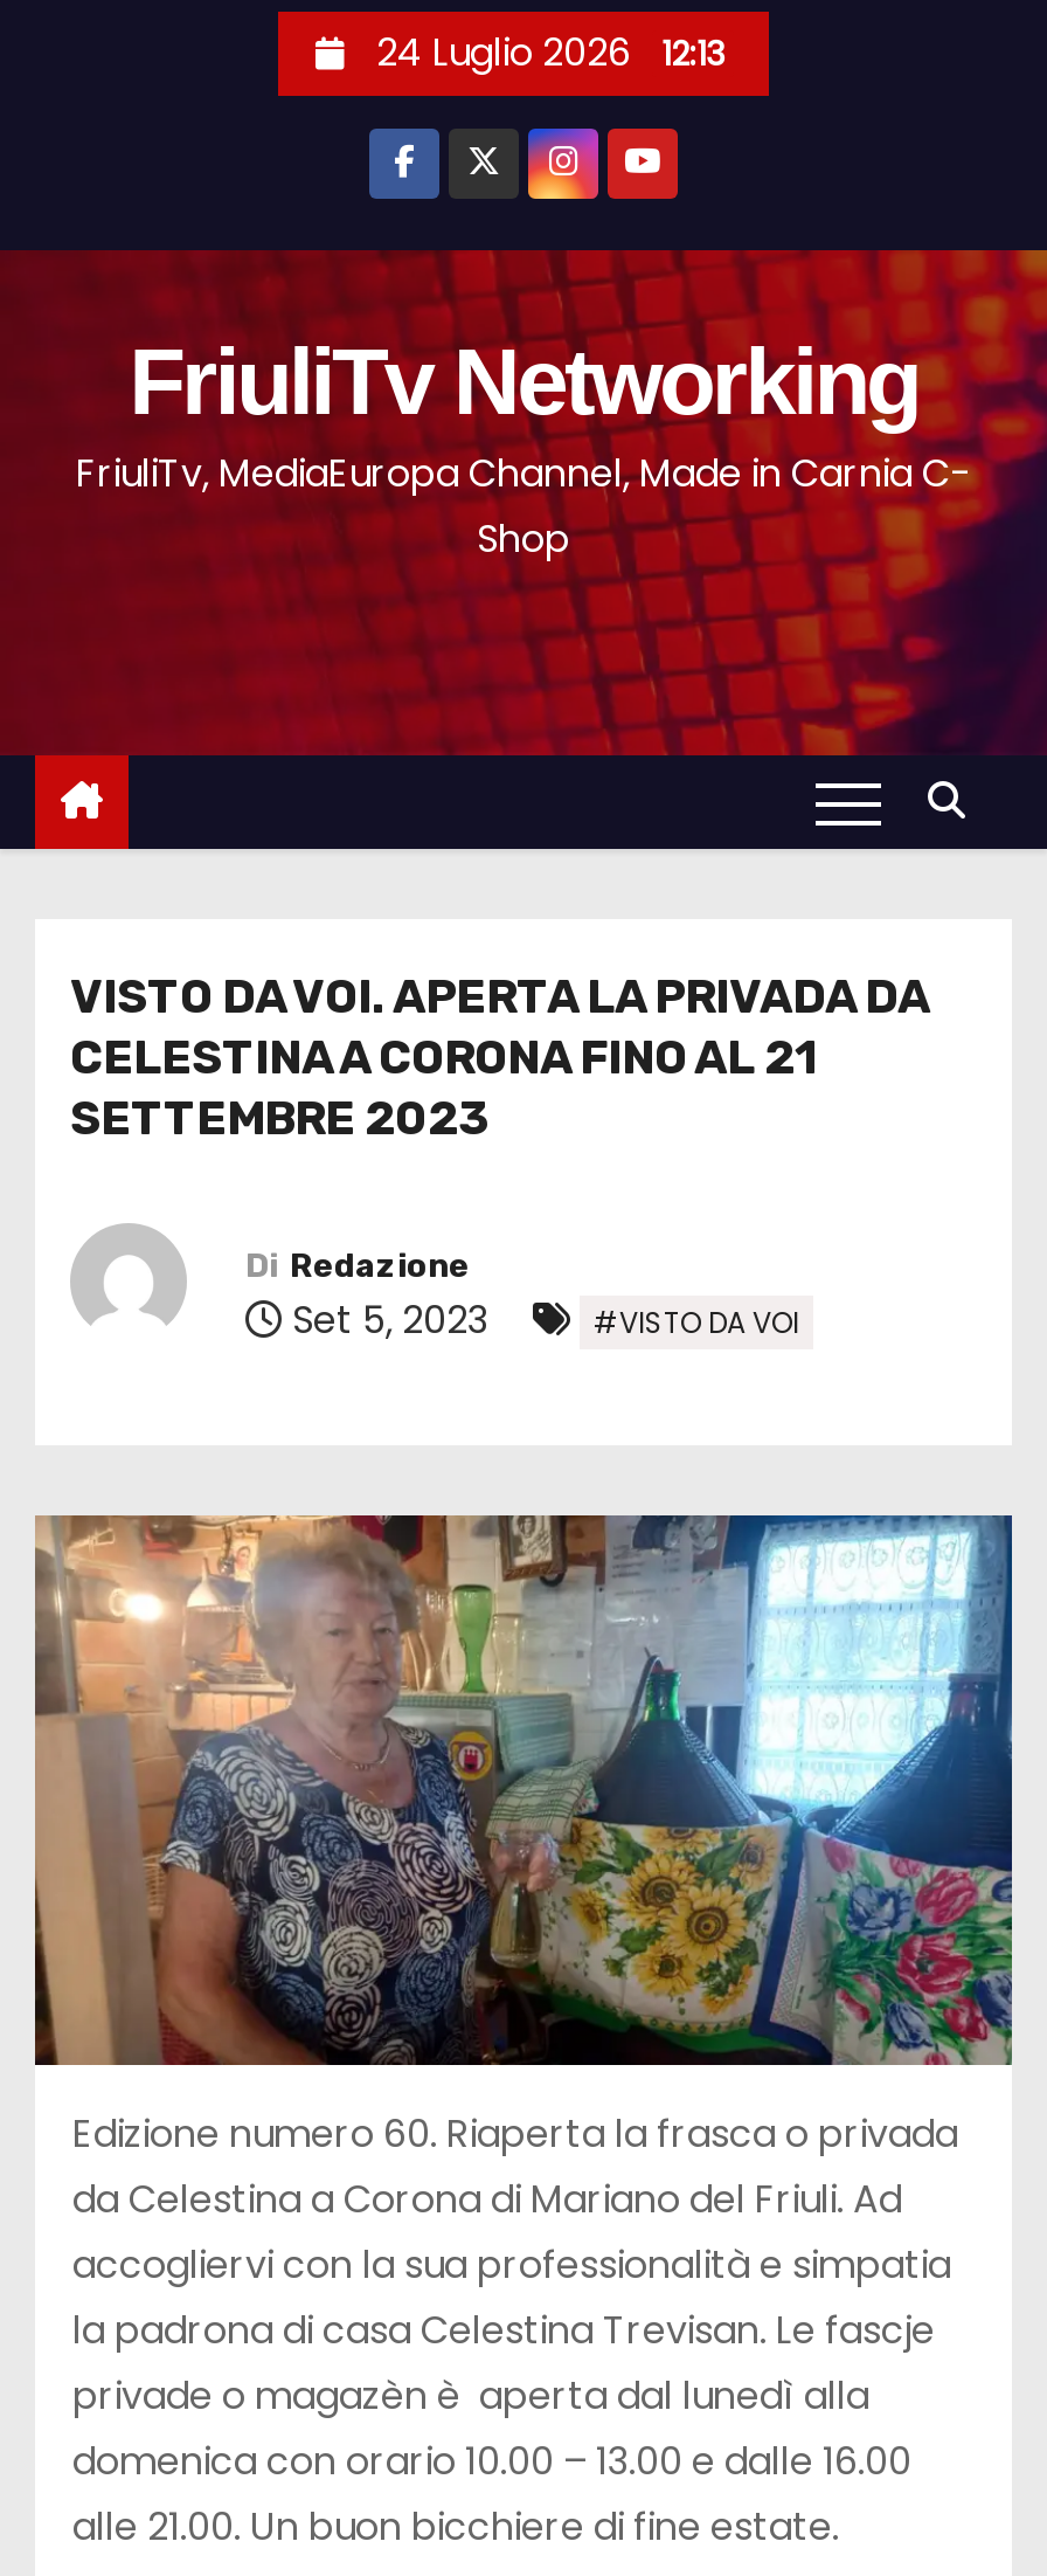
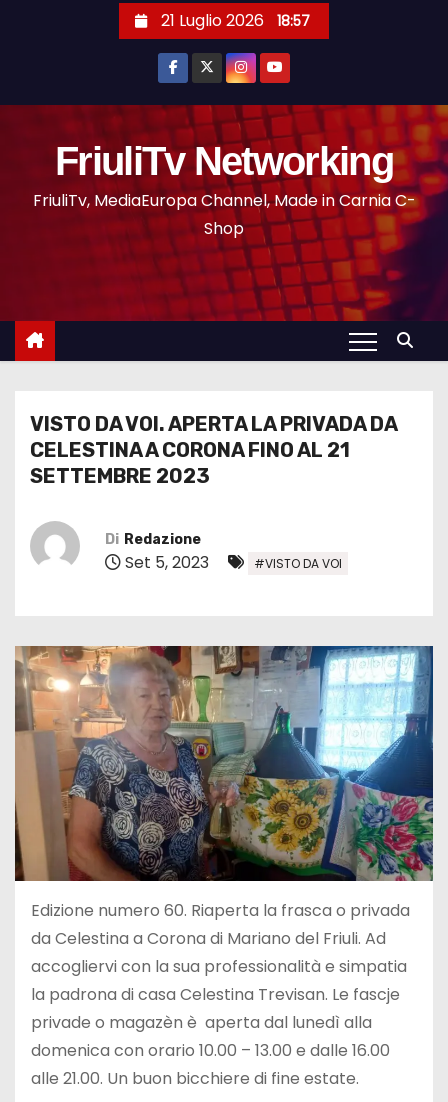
[367,26,724,80] 24 Luglio 2026 12:13 -> [157,9,310,32] 21 Luglio 2026 18:57

